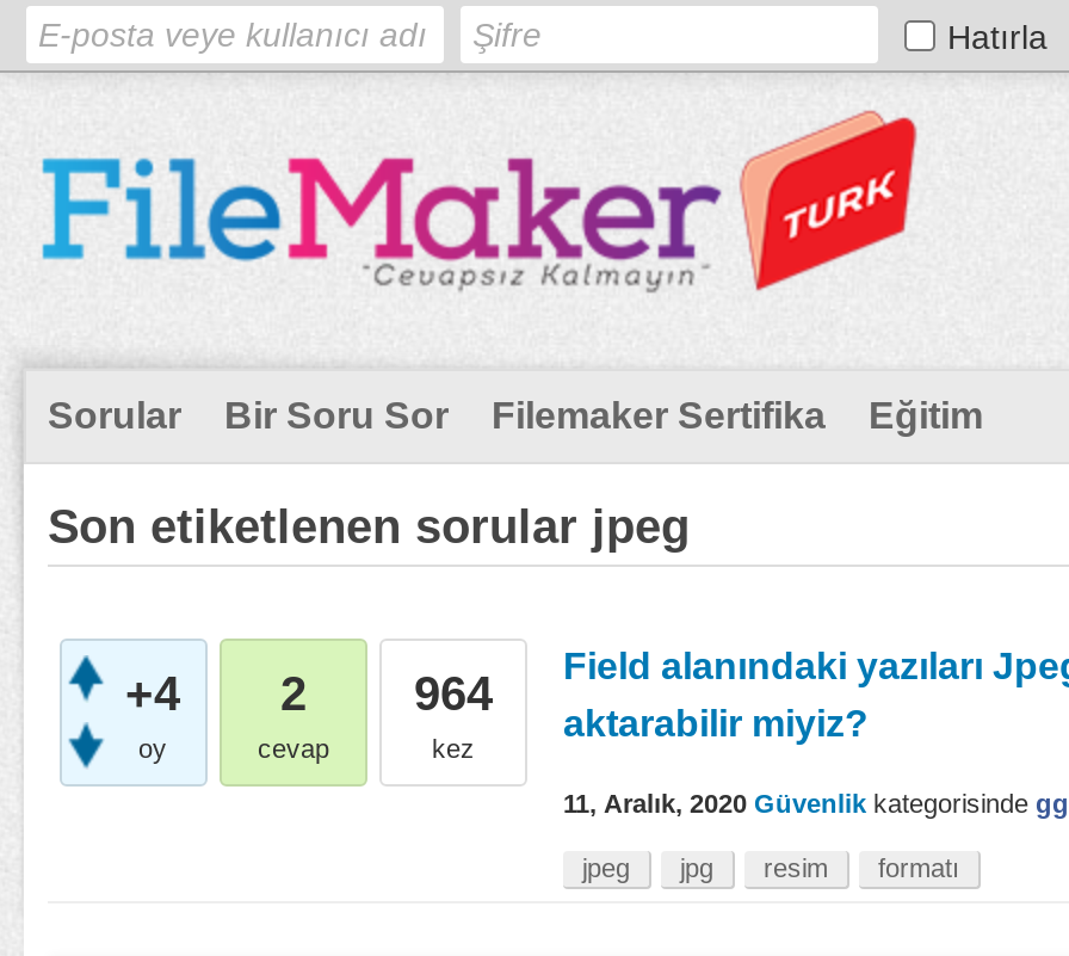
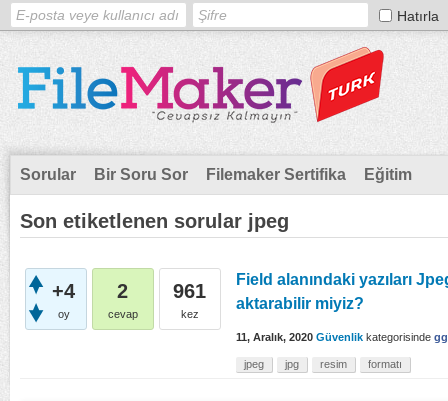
[414,667,493,720] 964 -> [173,280,206,302] 961

